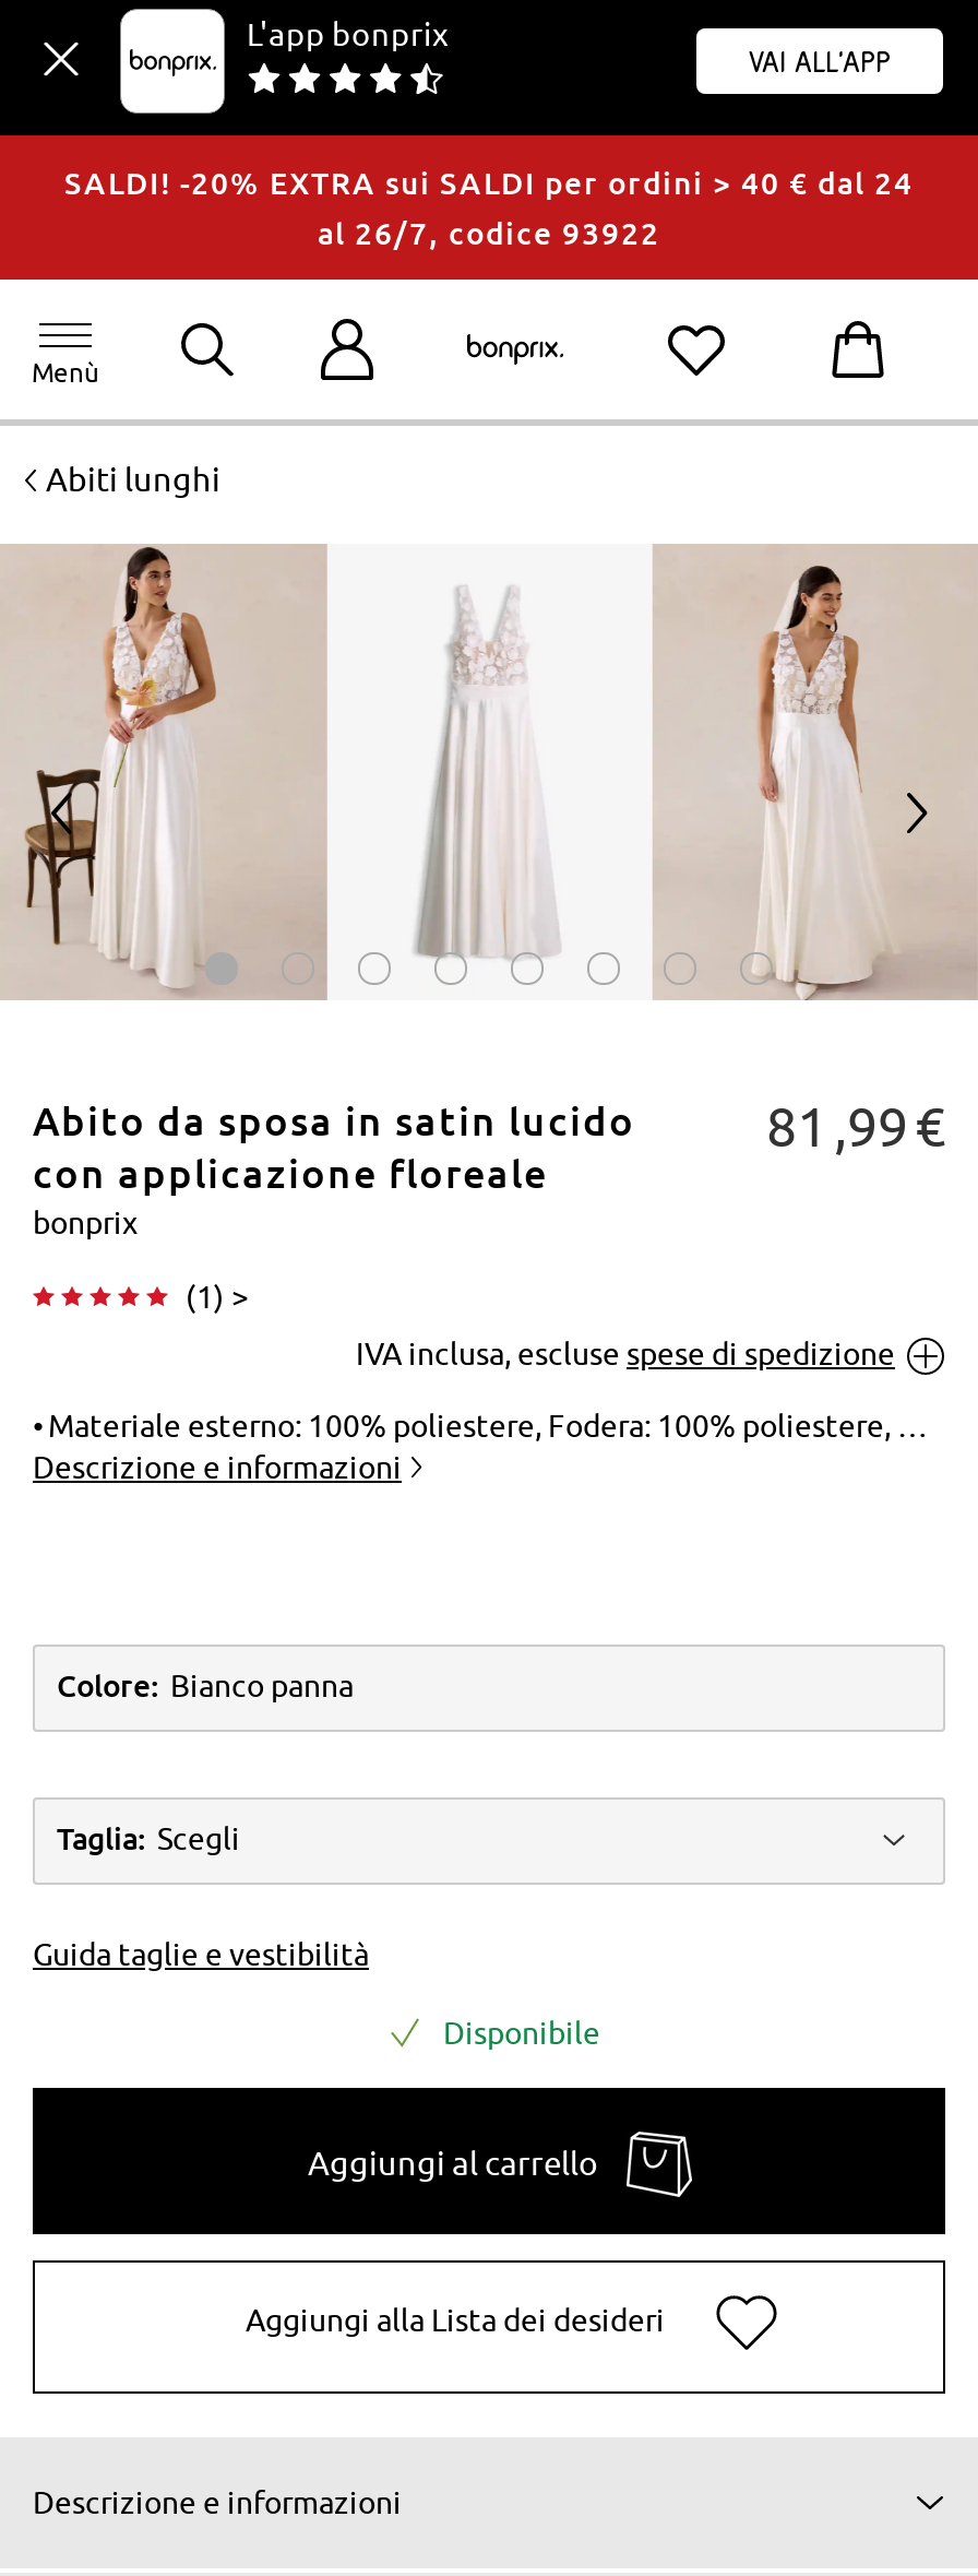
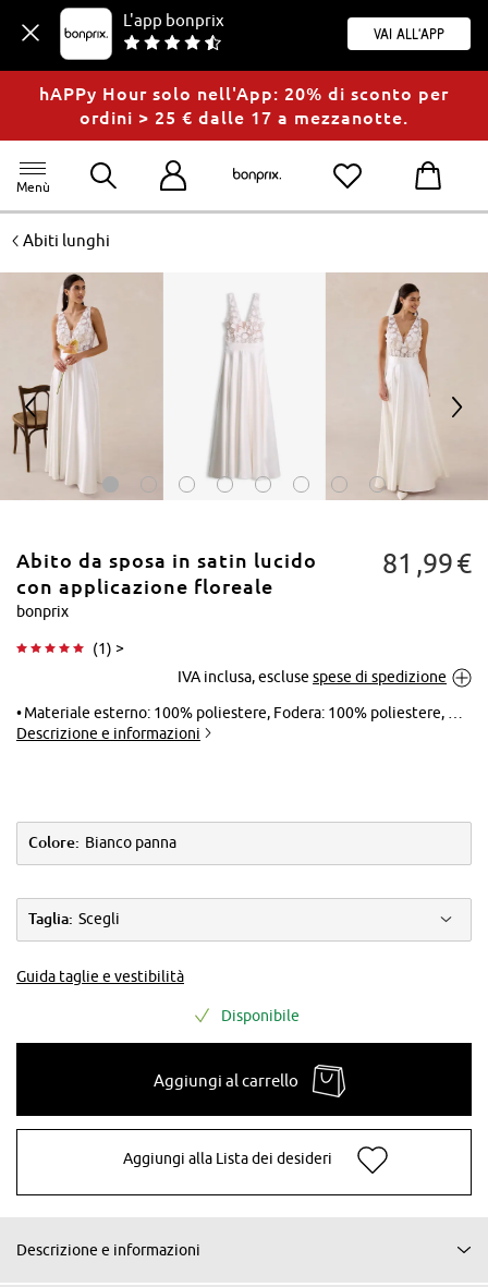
[64,166,914,251] SALDI! -20% EXTRA sui SALDI per ordini > 40 € dal 24 | al 26/7, codice 93922 -> [39,84,449,128] hAPPy Hour solo nell'App: 20% di sconto per | ordini > 25 € dalle 17 a mezzanotte.

